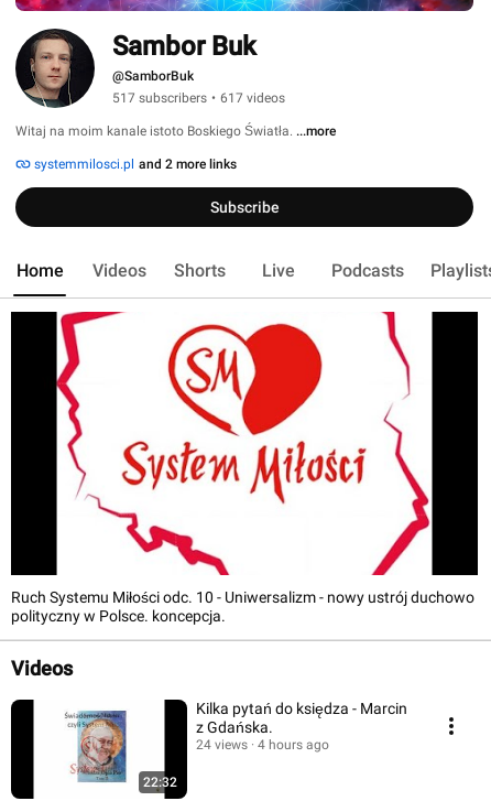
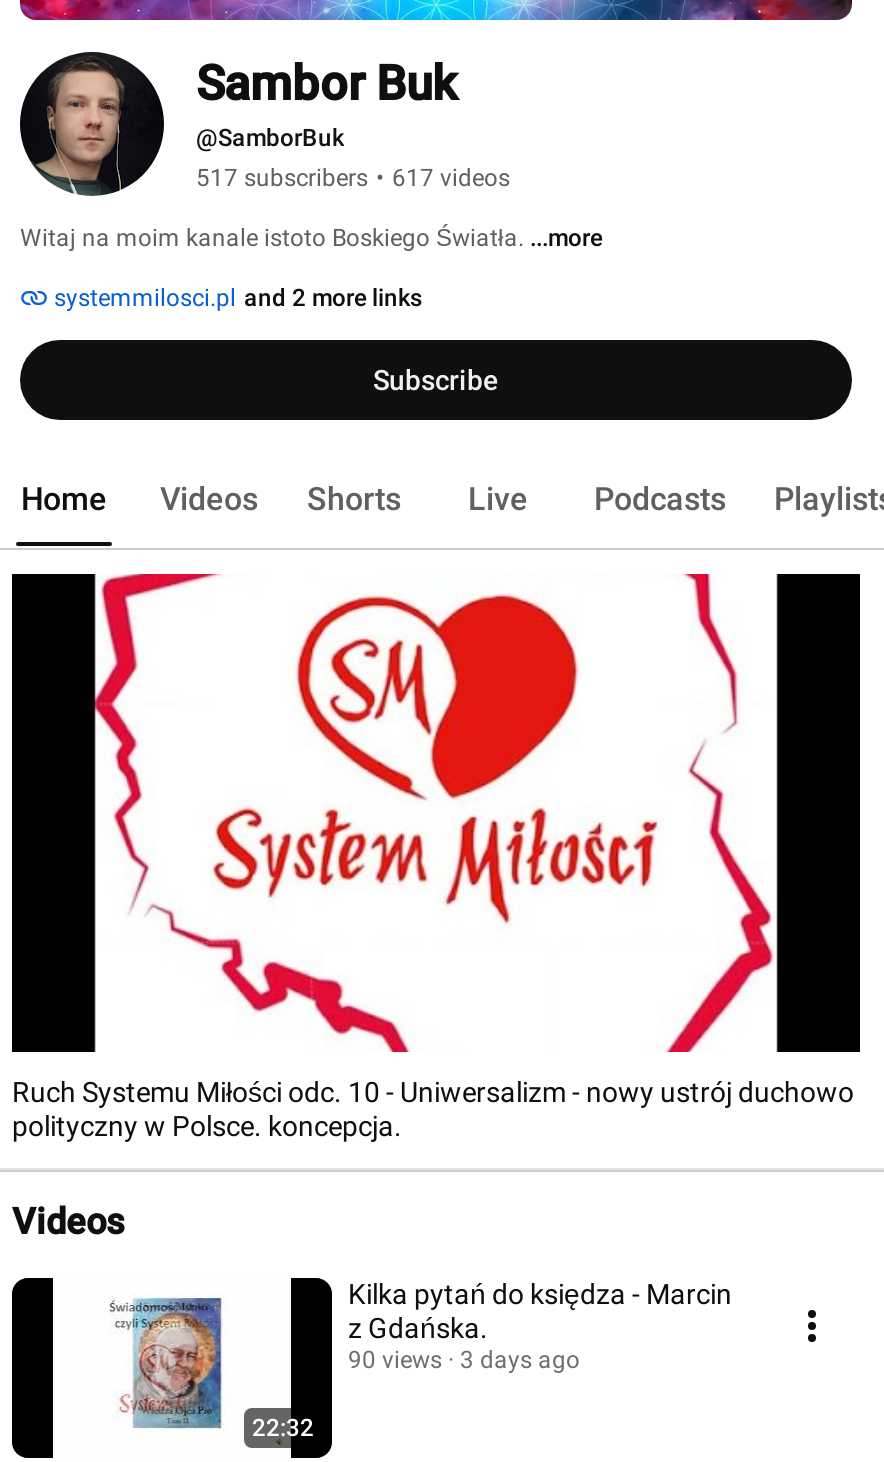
[196,737,248,752] 24 views -> [348,1345,442,1373] 90 views
[258,737,329,752] 4 hours ago -> [460,1345,580,1373] 3 days ago

